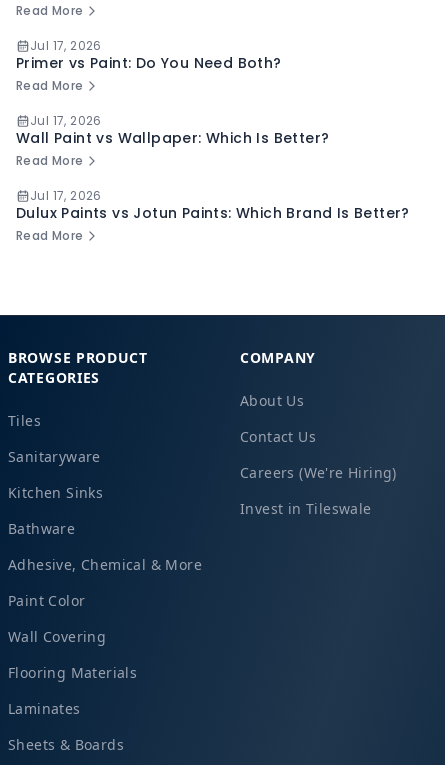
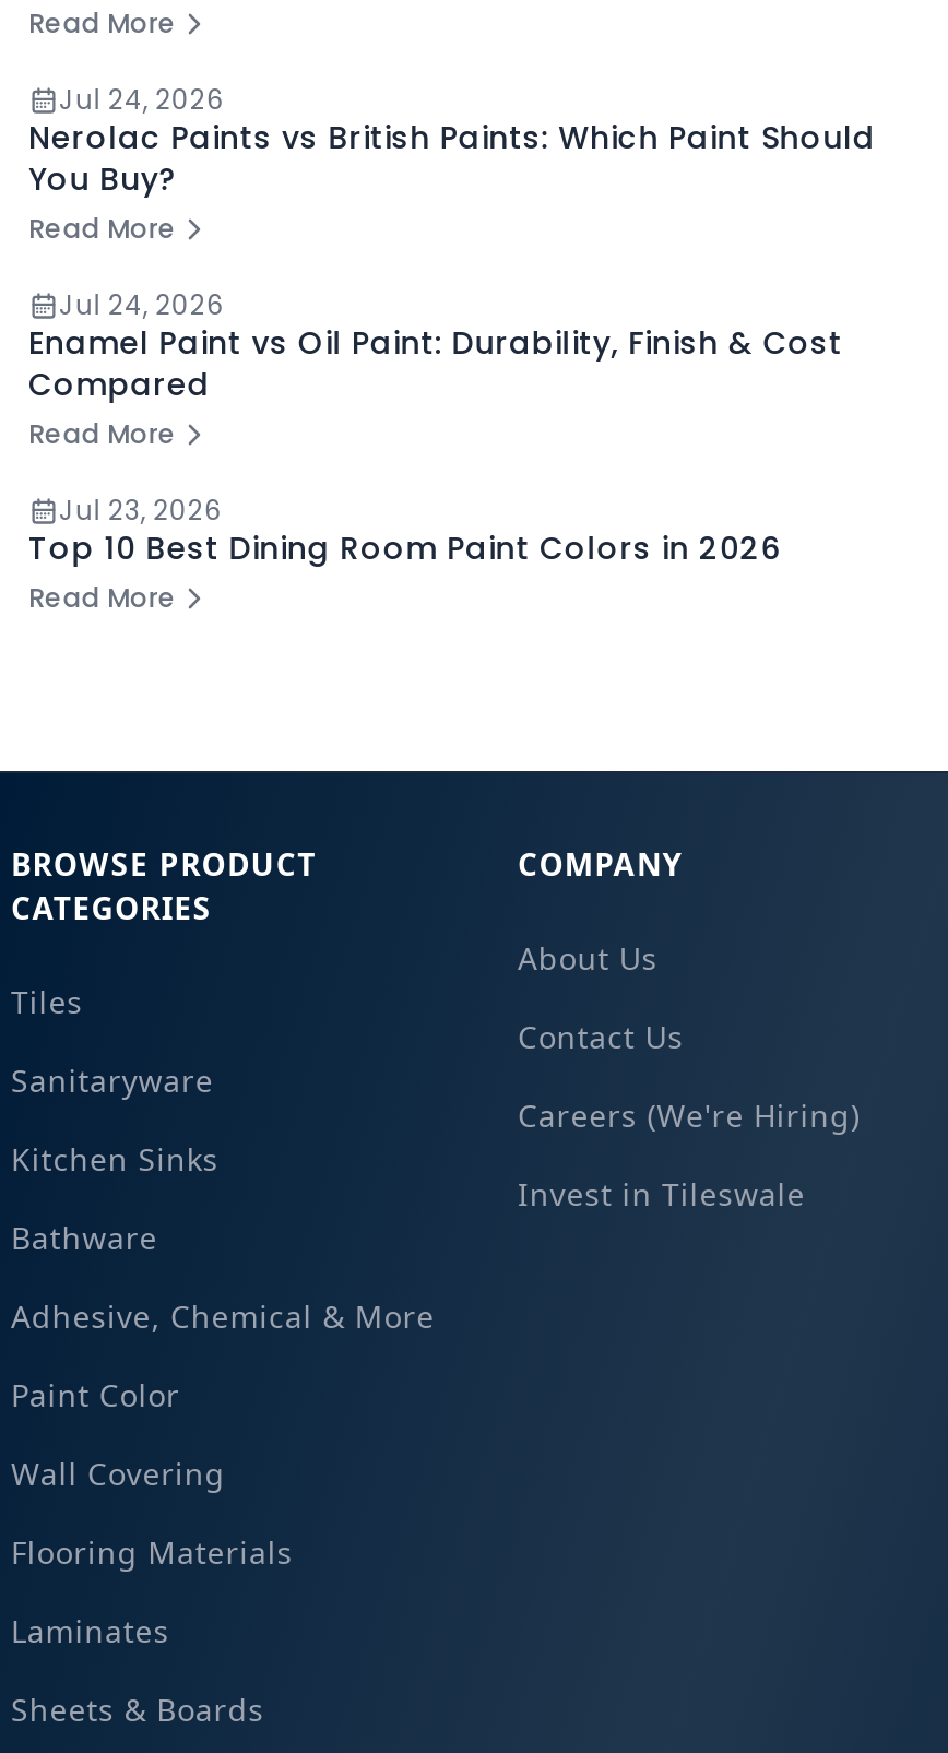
[16,37,282,73] Jul 17, 2026 | Primer vs Paint: Do You Need Both? -> [28,81,875,201] Jul 24, 2026 | Nerolac Paints vs British Paints: Which Paint Should | You Buy?
[16,112,329,148] Jul 17, 2026 | Wall Paint vs Wallpaper: Which Is Better? -> [28,286,843,406] Jul 24, 2026 | Enamel Paint vs Oil Paint: Durability, Finish & Cost | Compared
[16,187,410,223] Jul 17, 2026 | Dulux Paints vs Jotun Paints: Which Brand Is Better? -> [28,491,781,570] Jul 23, 2026 | Top 10 Best Dining Room Paint Colors in 2026

